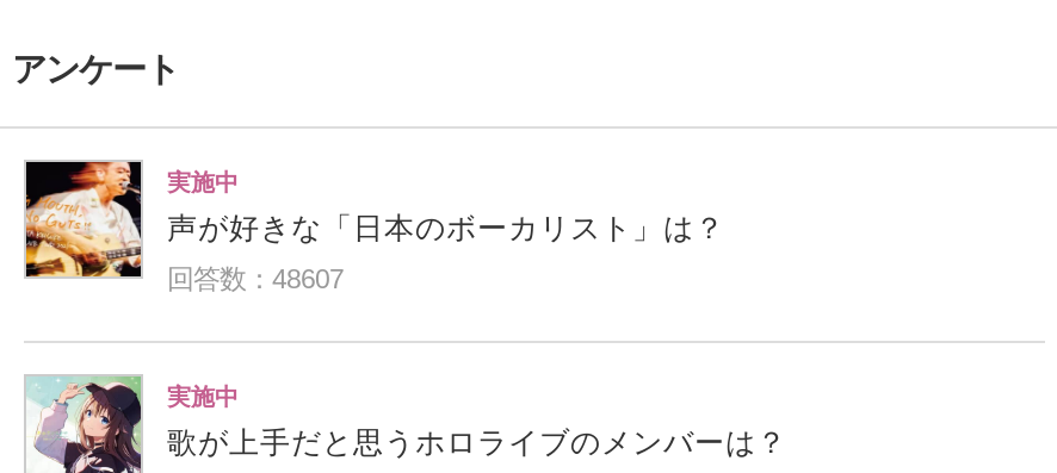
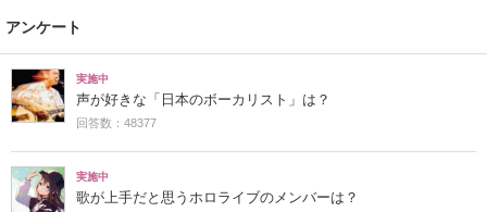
[167,264,344,293] 回答数：48607 -> [76,117,157,130] 回答数：48377

